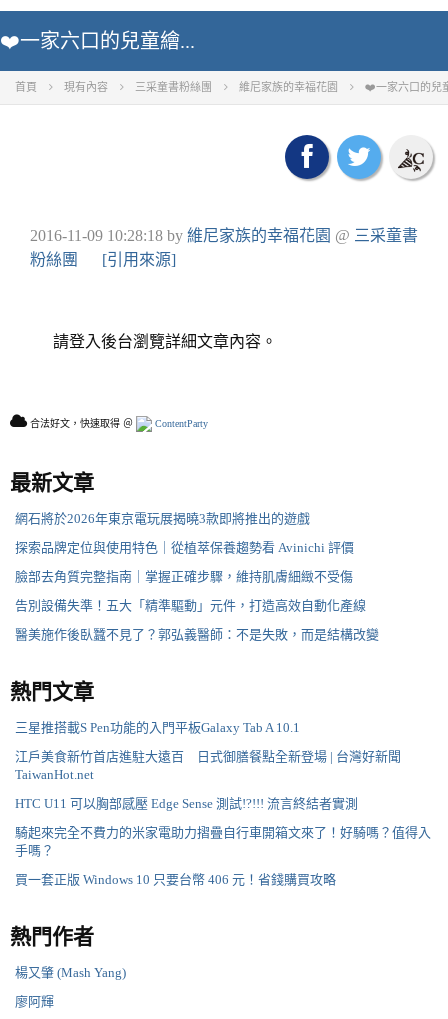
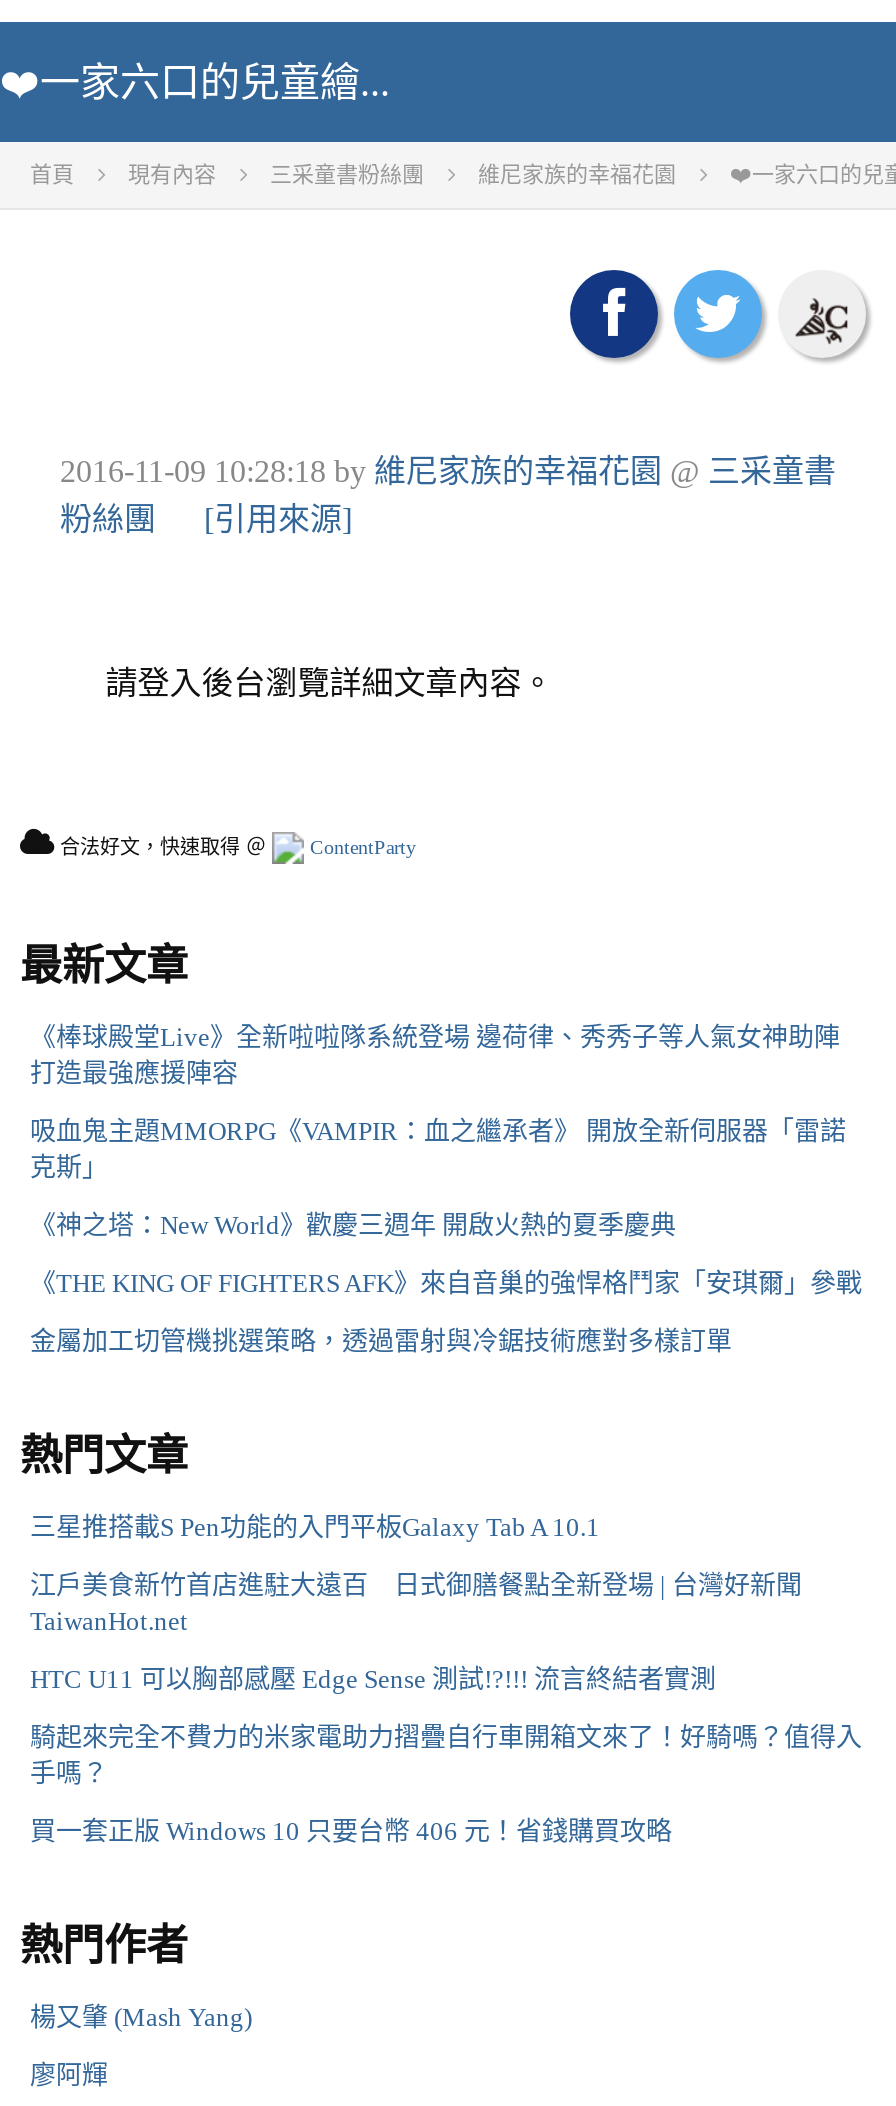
[15,511,310,526] 網石將於2026年東京電玩展揭曉3款即將推出的遊戲 -> [30,1021,840,1087] 《棒球殿堂Live》全新啦啦隊系統登場 邊荷律、秀秀子等人氣女神助陣 | 打造最強應援陣容
[15,540,354,555] 探索品牌定位與使用特色｜從植萃保養趨勢看 Avinichi 評價 -> [30,1115,846,1181] 吸血鬼主題MMORPG《VAMPIR：血之繼承者》 開放全新伺服器「雷諾 | 克斯」
[15,569,353,584] 臉部去角質完整指南｜掌握正確步驟，維持肌膚細緻不受傷 -> [30,1209,676,1239] 《神之塔：New World》歡慶三週年 開啟火熱的夏季慶典
[15,598,366,613] 告別設備失準！五大「精準驅動」元件，打造高效自動化產線 -> [30,1267,862,1297] 《THE KING OF FIGHTERS AFK》來自音巢的強悍格鬥家「安琪爾」參戰
[15,627,379,642] 醫美施作後臥蠶不見了？郭弘義醫師：不是失敗，而是結構改變 -> [30,1325,732,1355] 金屬加工切管機挑選策略，透過雷射與冷鋸技術應對多樣訂單

